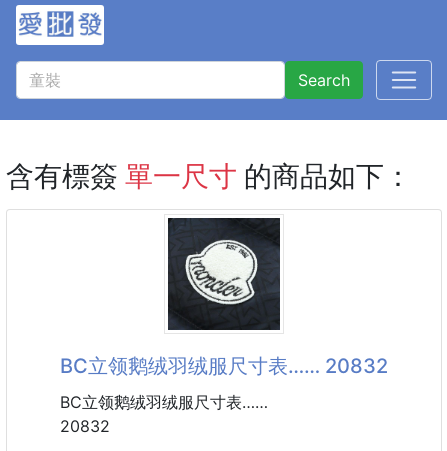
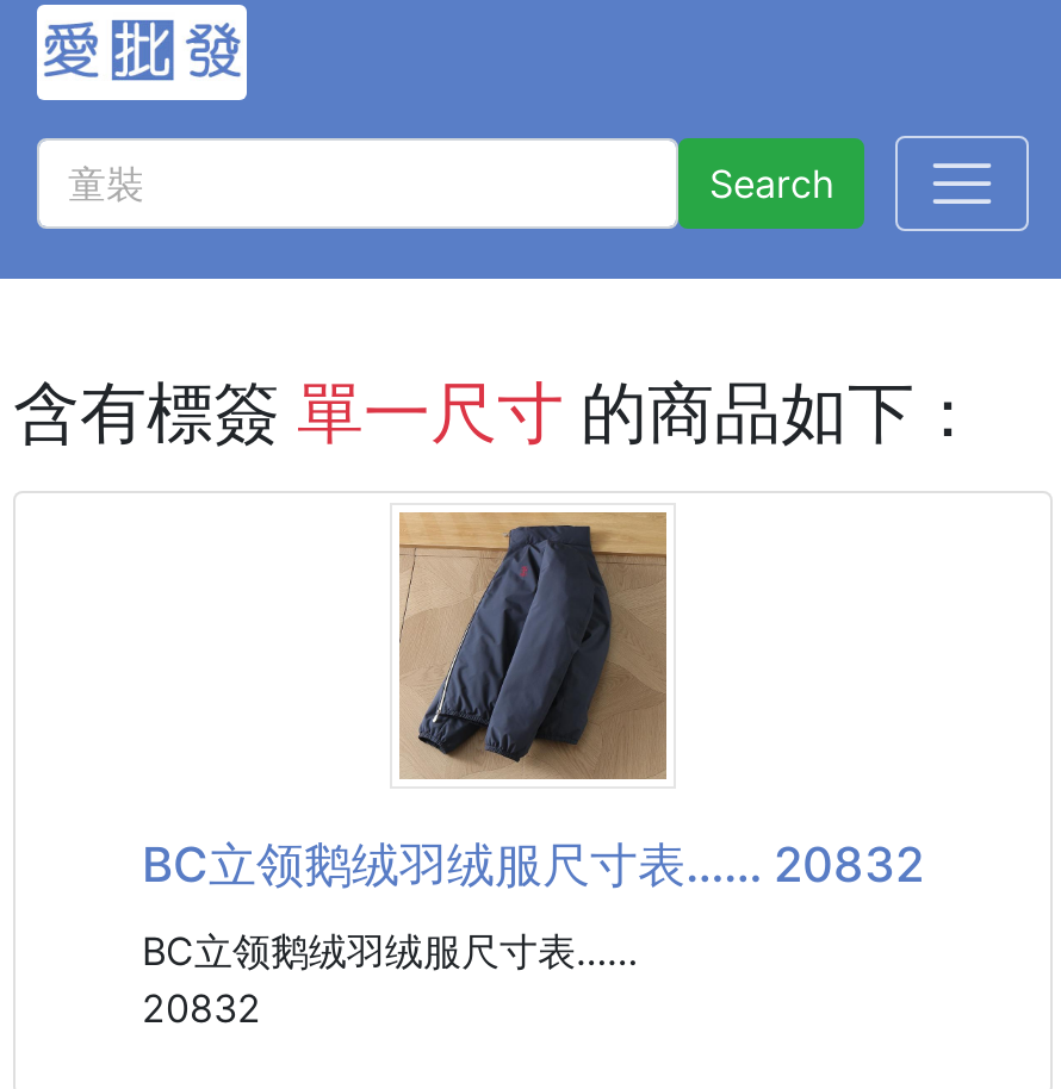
[167,217,281,331] [image] -> [397,510,669,782] [image]

